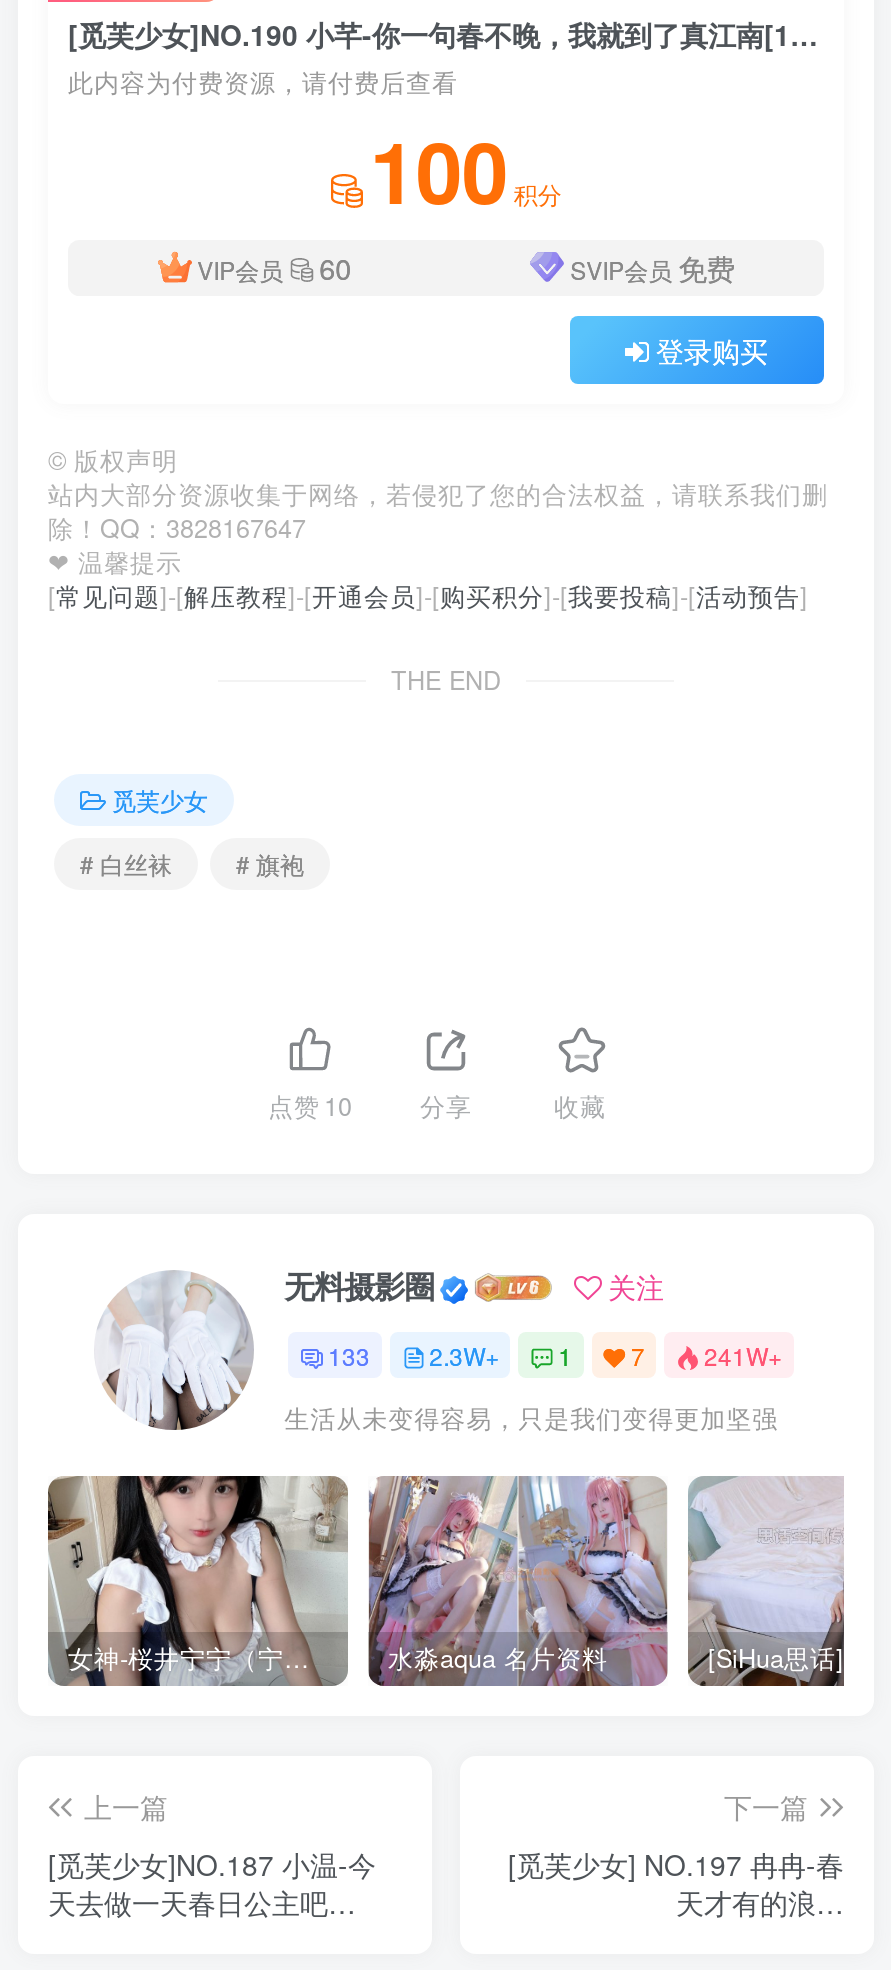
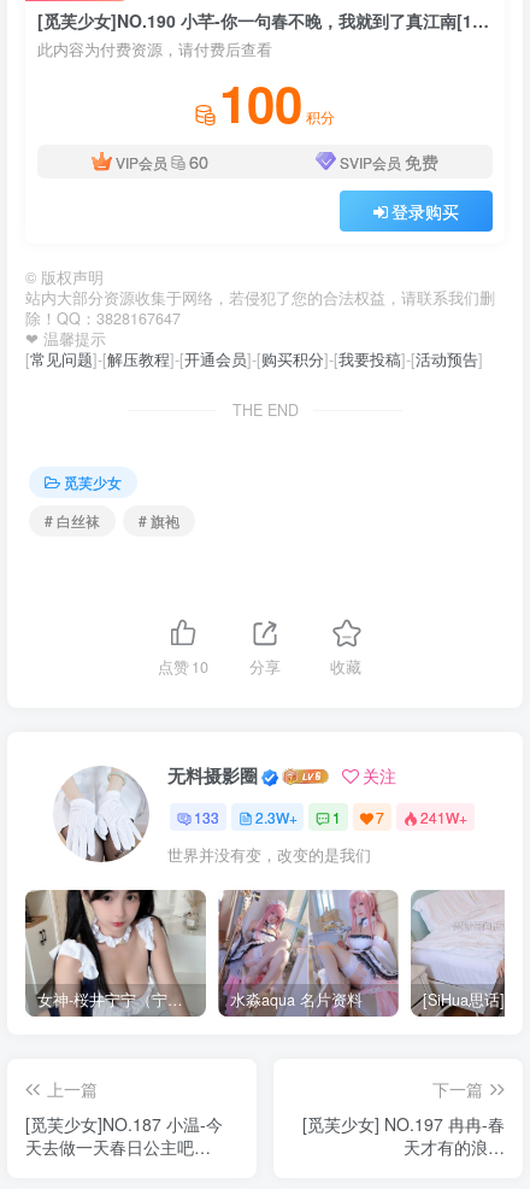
[284,1400,778,1436] 生活从未变得容易，只是我们变得更加坚强 -> [168,844,371,866] 世界并没有变，改变的是我们

